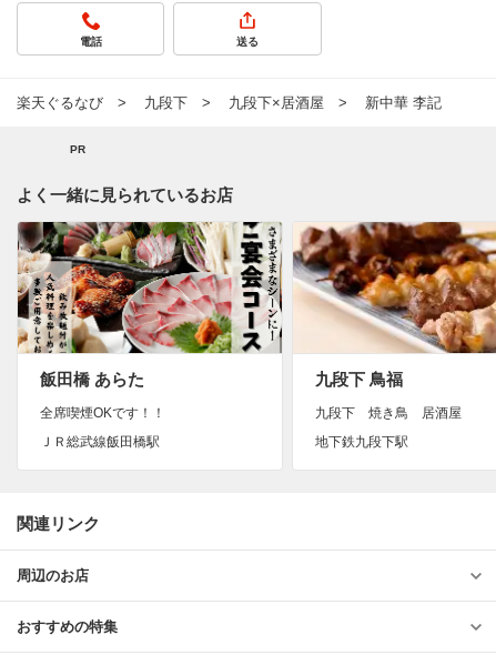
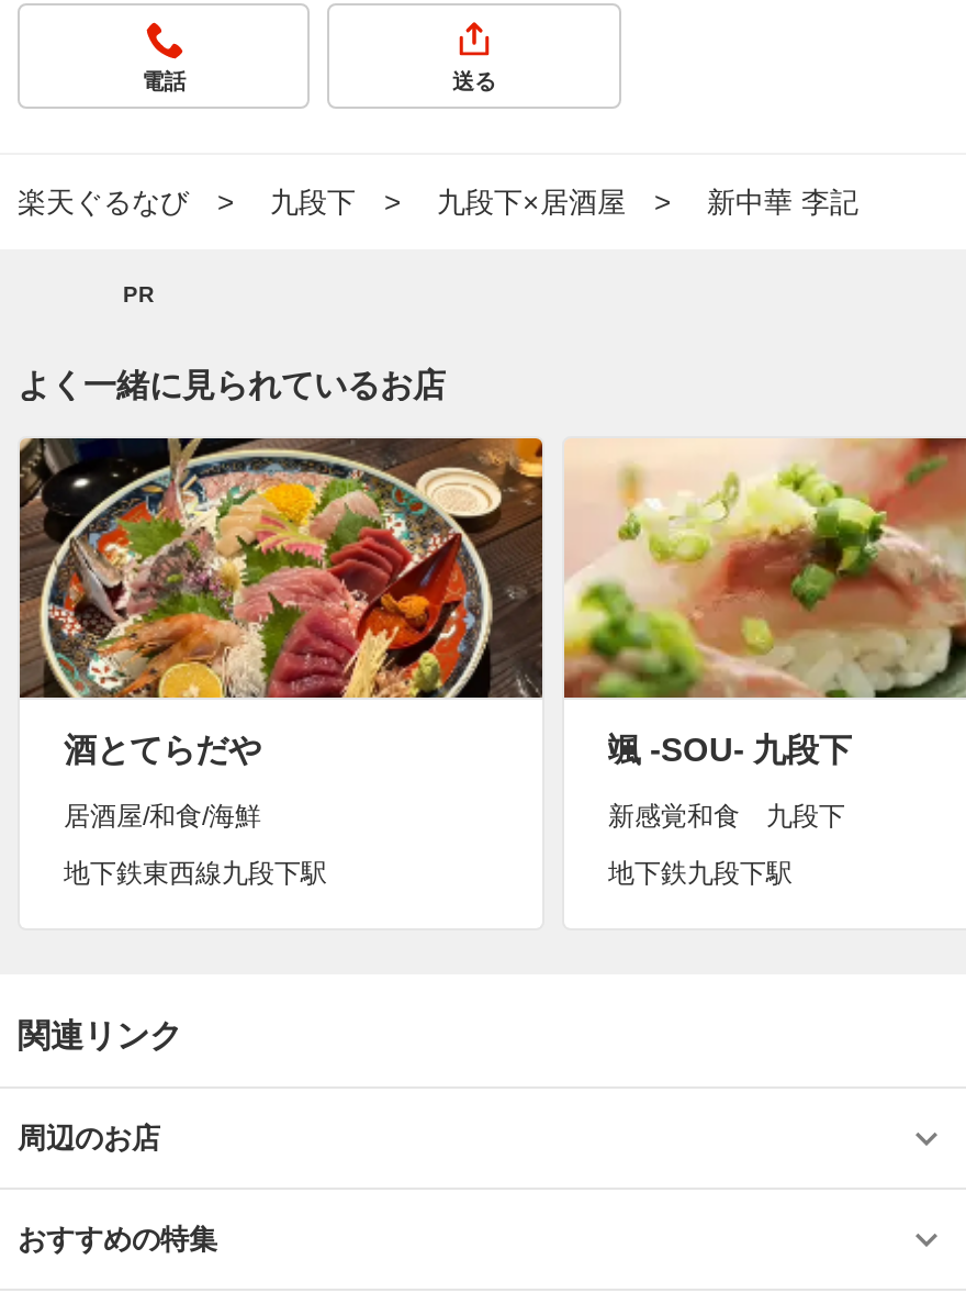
[17,221,282,389] [image] | 飯田橋 あらた -> [18,436,544,768] [image] | 酒とてらだや
[292,221,493,389] [image] | 九段下 鳥福 -> [562,436,959,768] [image] | 颯 ‐SOU‐ 九段下
[40,405,165,421] 全席喫煙OKです！！ -> [64,801,261,832] 居酒屋/和食/海鮮
[315,405,462,421] 九段下 焼き鳥 居酒屋 -> [608,801,845,832] 新感覚和食 九段下
[40,434,160,450] ＪＲ総武線飯田橋駅 -> [64,858,327,889] 地下鉄東西線九段下駅

